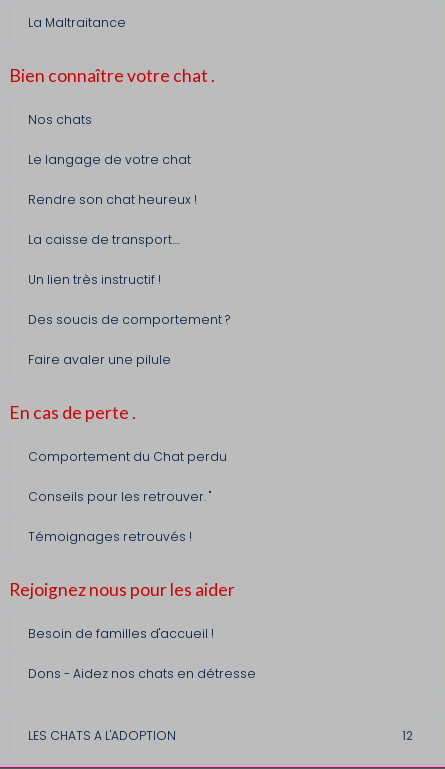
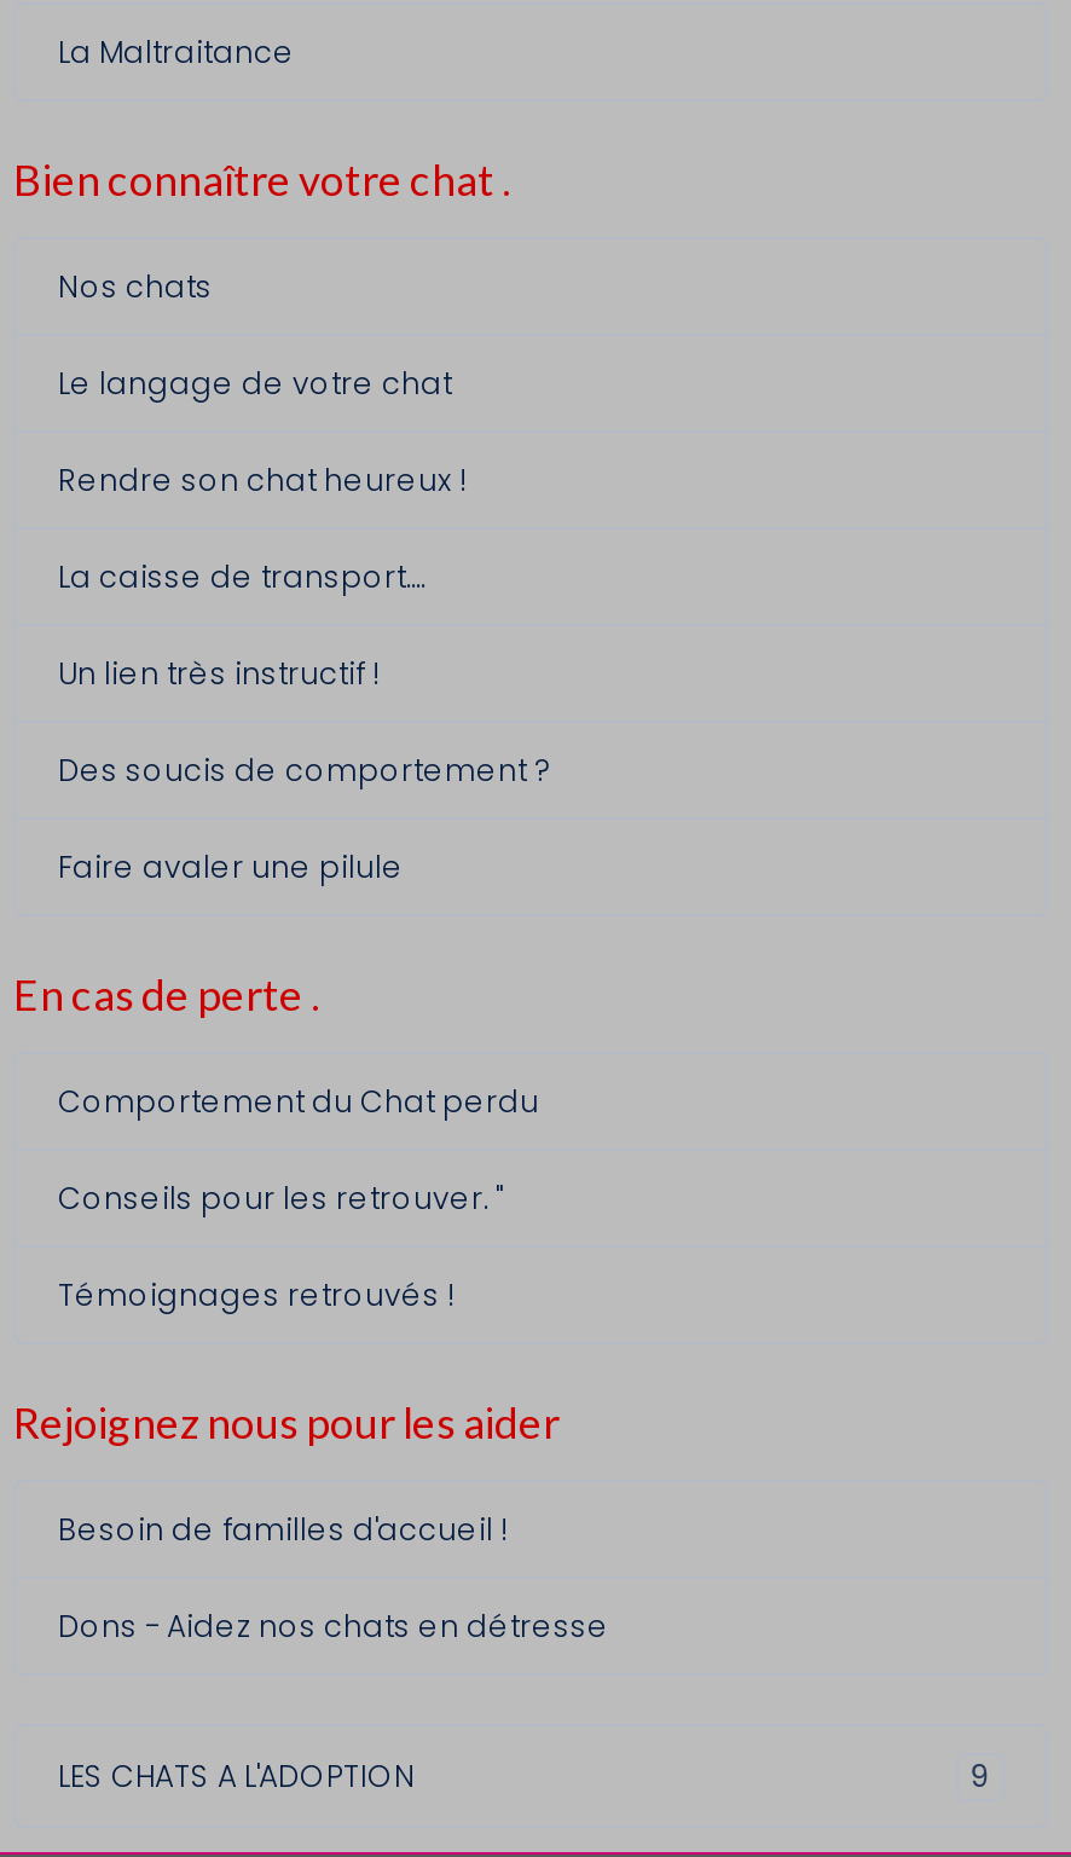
[402,727,413,744] 12 -> [970,1755,989,1796] 9

